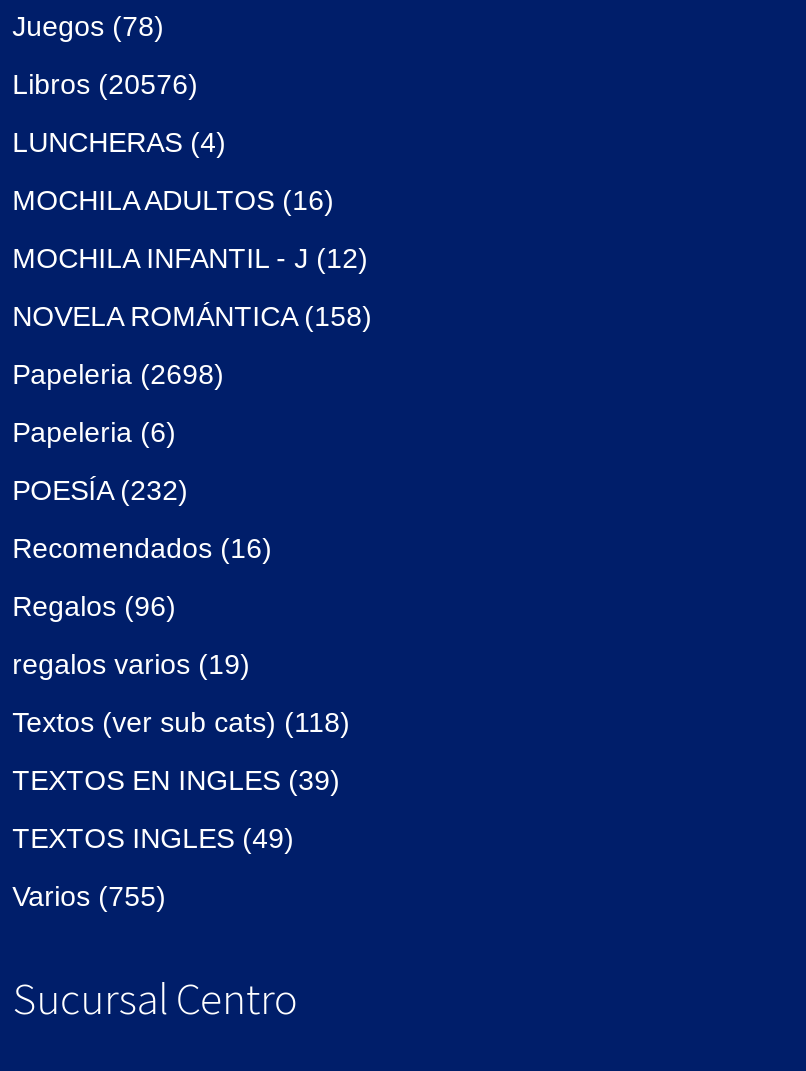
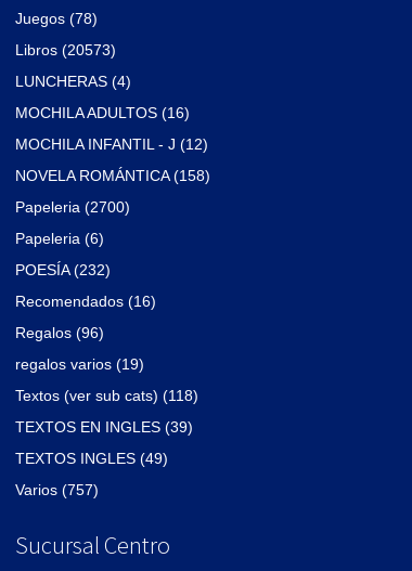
[12,69,198,101] Libros (20576) -> [15,41,116,59] Libros (20573)
[12,359,224,391] Papeleria (2698) -> [15,199,130,216] Papeleria (2700)
[12,881,166,913] Varios (755) -> [15,481,98,499] Varios (757)

